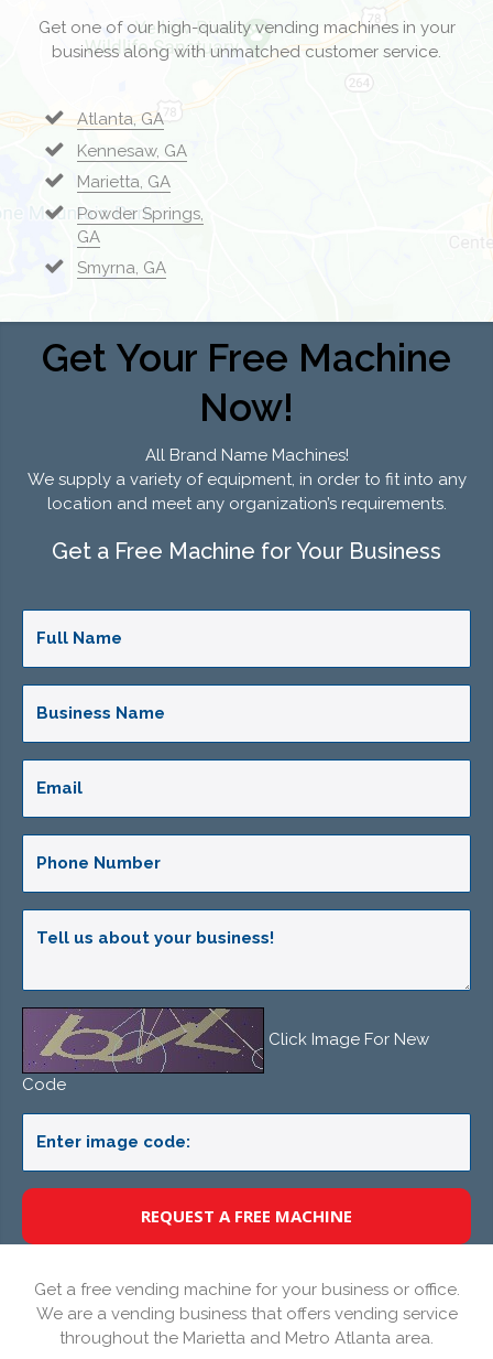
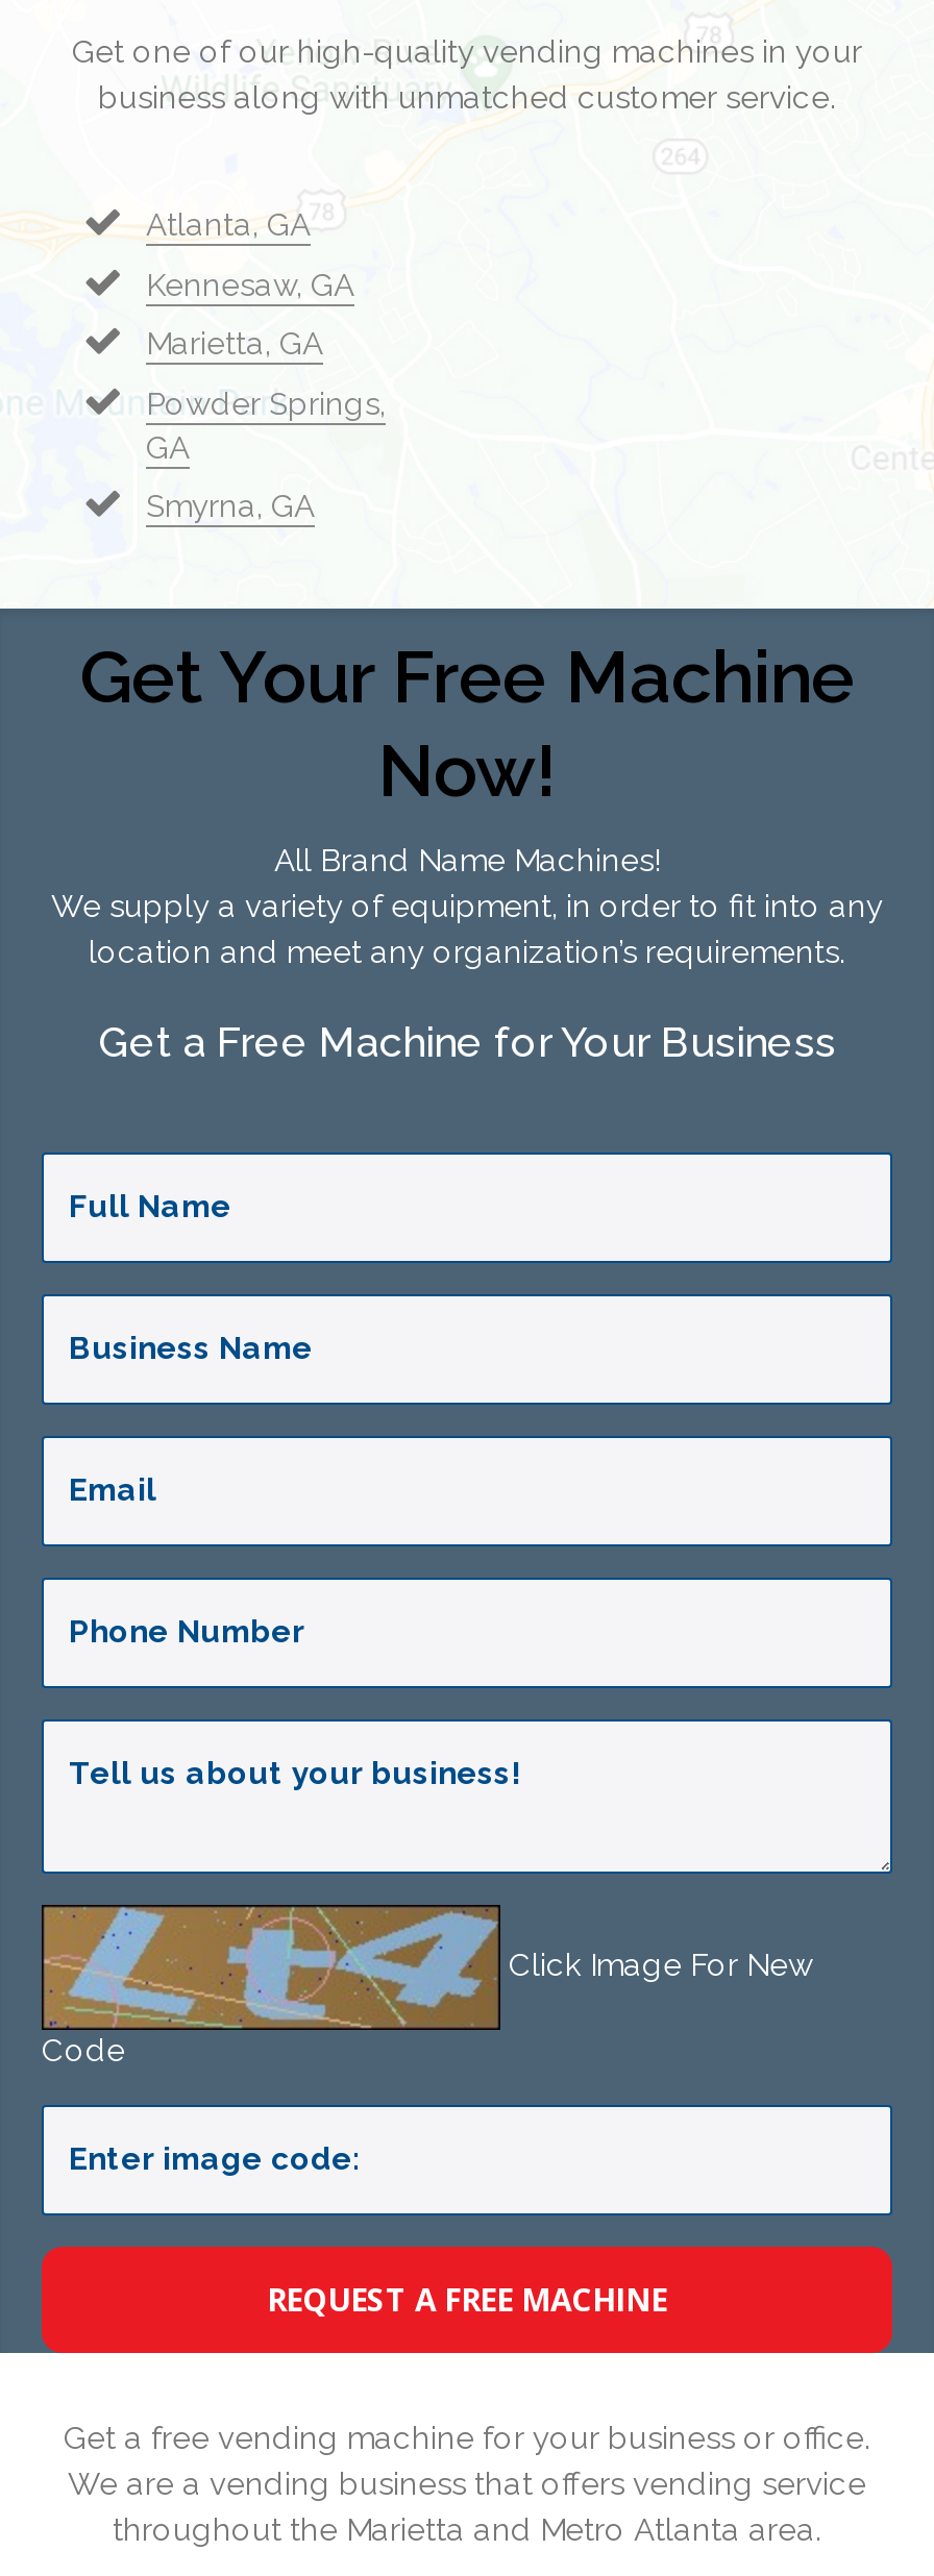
[23,1009,263,1074] [image] -> [44,1907,498,2030] [image]

